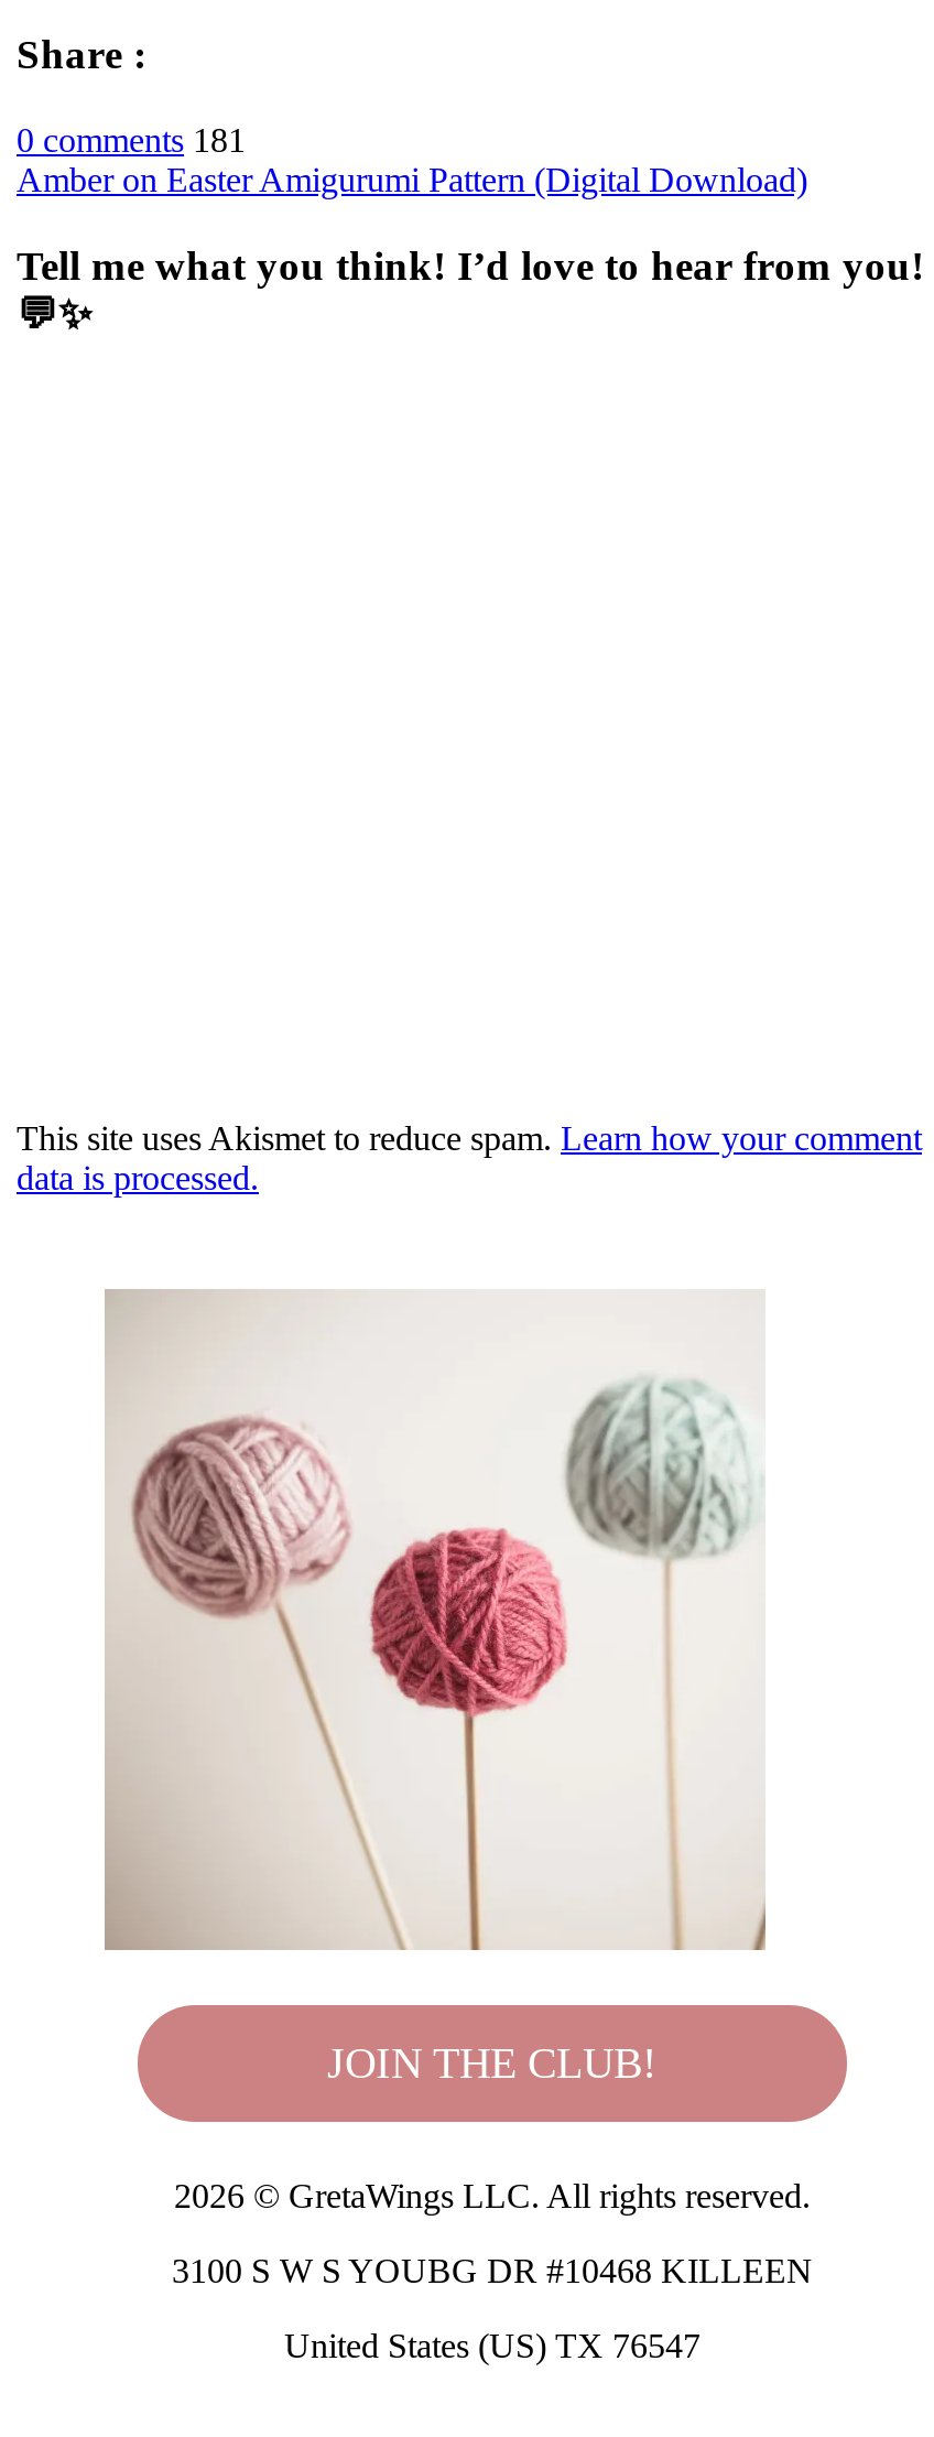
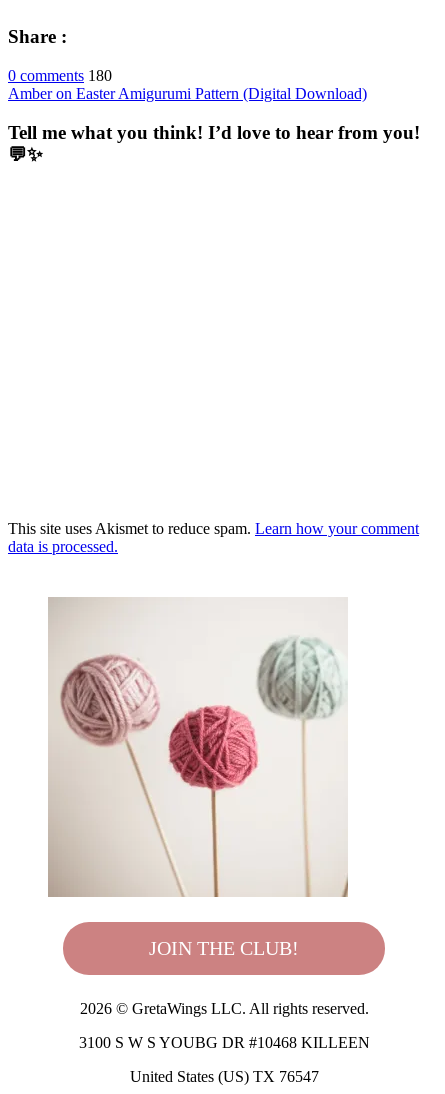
[17,121,246,159] 0 comments 181 -> [8,67,112,84] 0 comments 180

